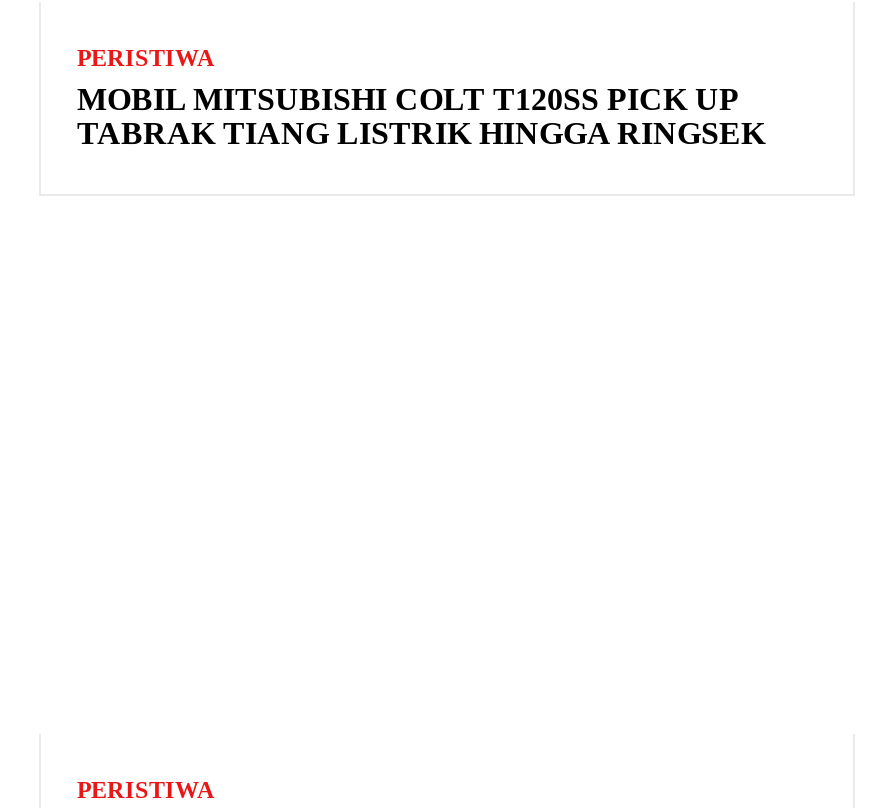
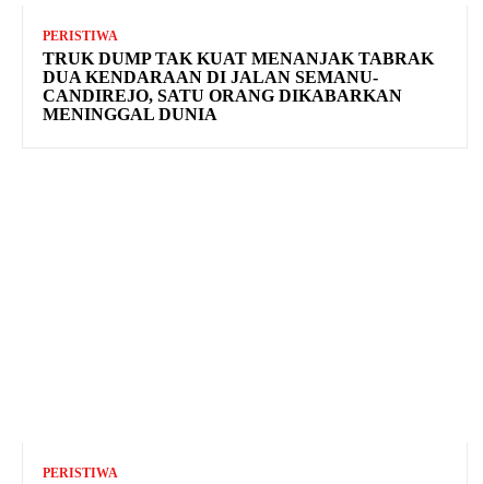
[77,81,765,149] MOBIL MITSUBISHI COLT T120SS PICK UP | TABRAK TIANG LISTRIK HINGGA RINGSEK -> [43,50,434,124] TRUK DUMP TAK KUAT MENANJAK TABRAK | DUA KENDARAAN DI JALAN SEMANU- | CANDIREJO, SATU ORANG DIKABARKAN | MENINGGAL DUNIA

